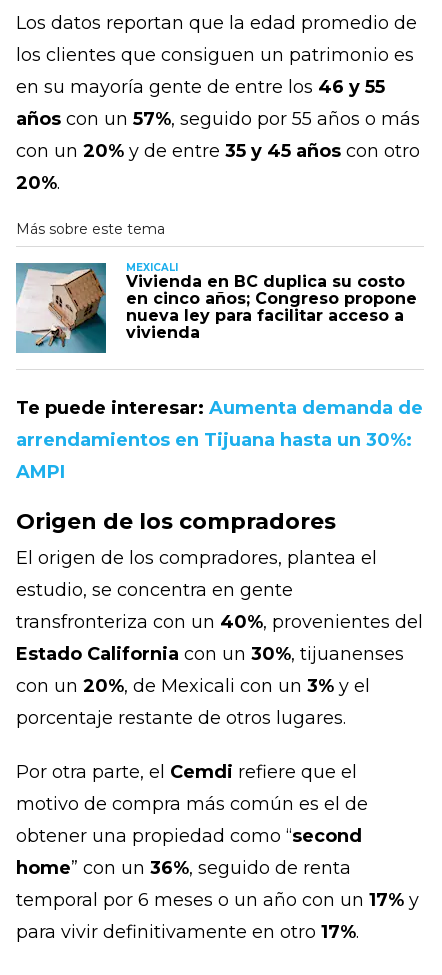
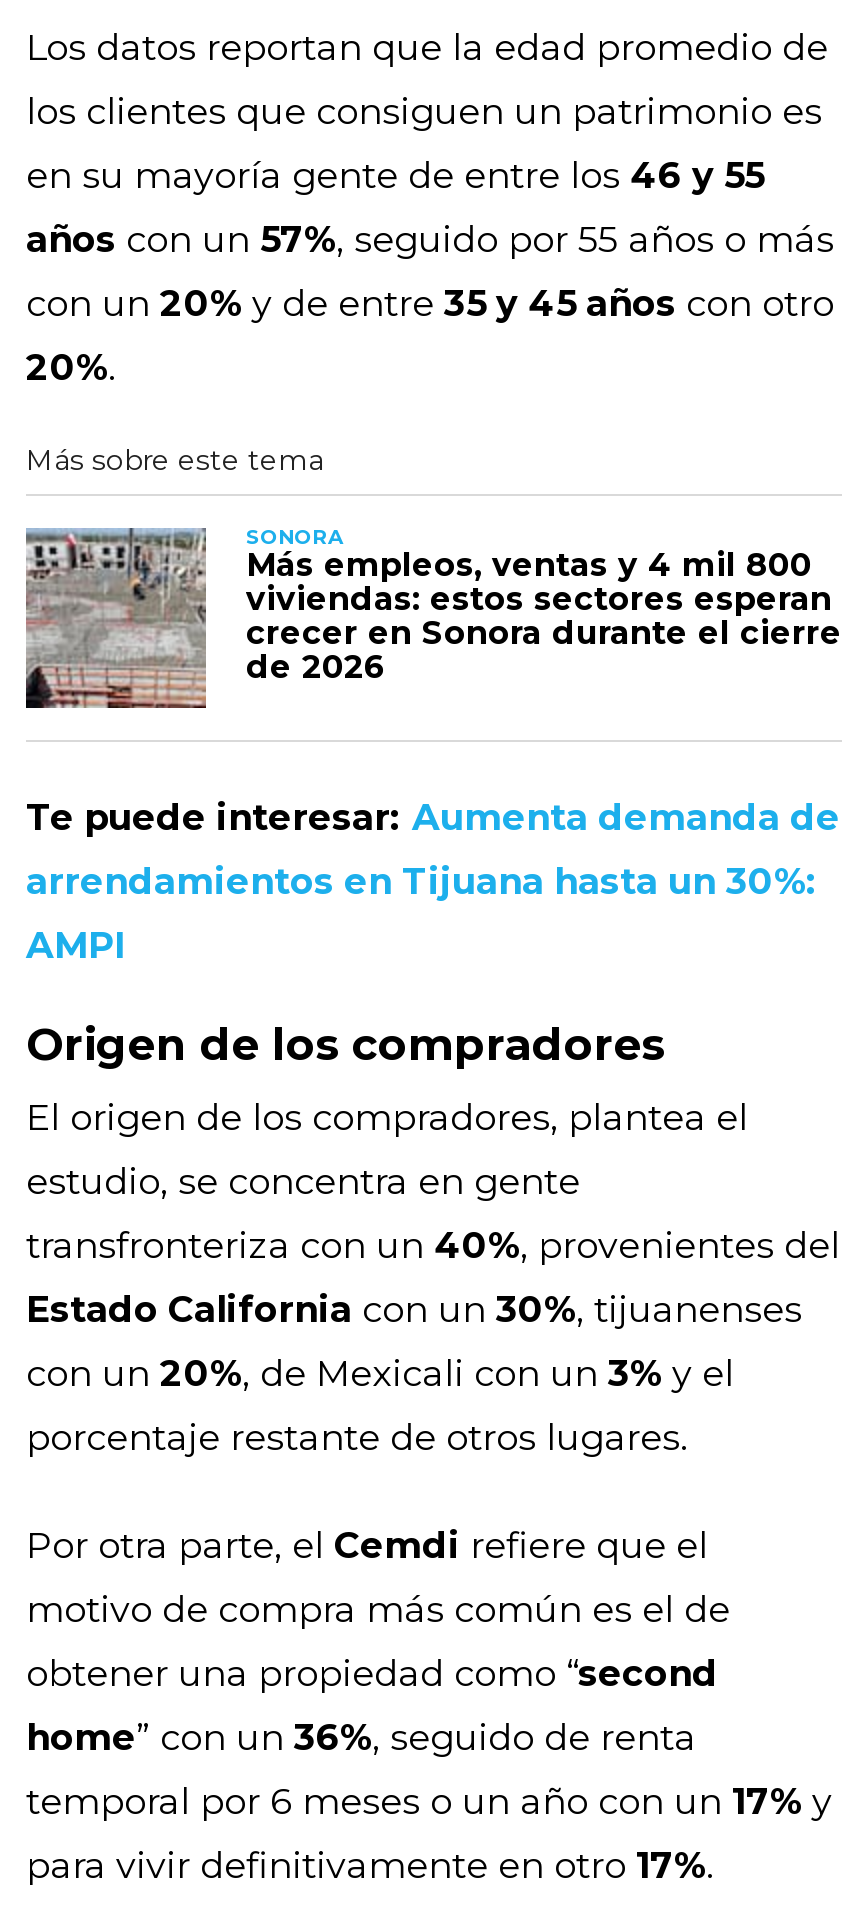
[15,260,417,354] [image] | MEXICALI | Vivienda en BC duplica su costo | en cinco años; Congreso propone | nueva ley para facilitar acceso a | vivienda -> [24,523,842,710] [image] | SONORA | Más empleos, ventas y 4 mil 800 | viviendas: estos sectores esperan | crecer en Sonora durante el cierre | de 2026

